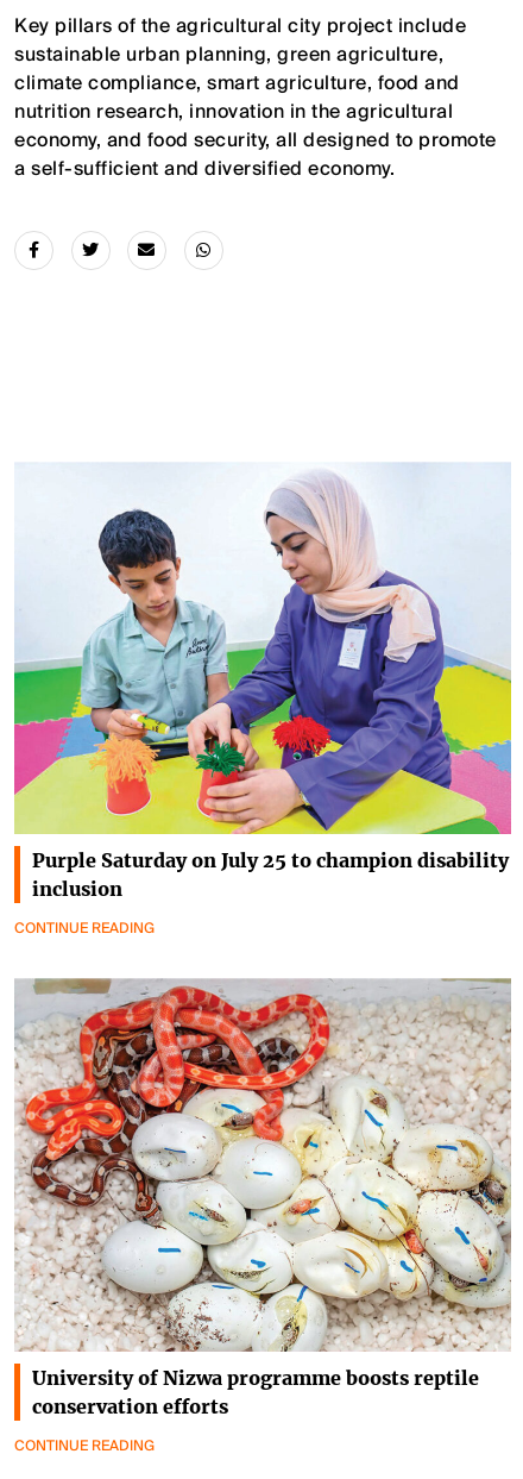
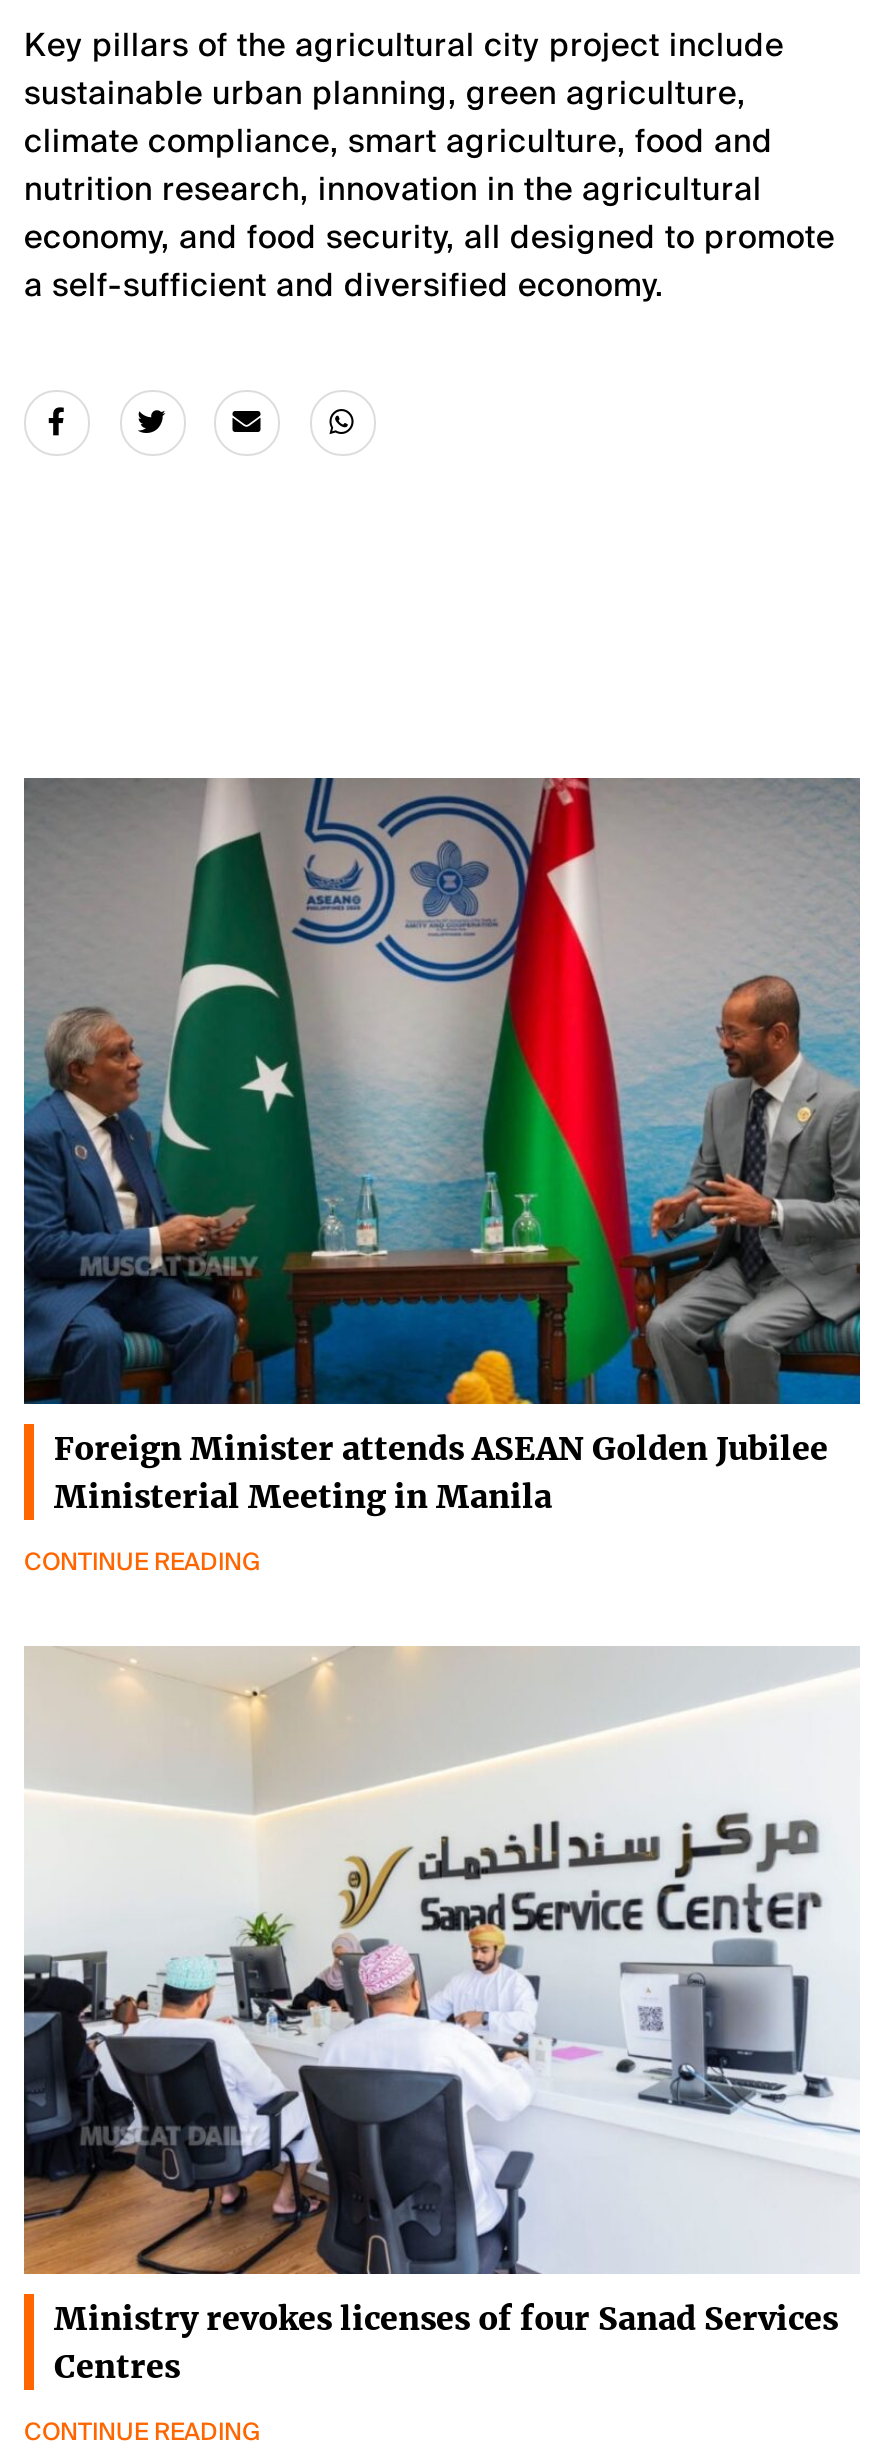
[13,462,512,901] [image] | Purple Saturday on July 25 to champion disability | inclusion -> [22,776,862,1517] [image] | Foreign Minister attends ASEAN Golden Jubilee | Ministerial Meeting in Manila
[14,978,512,1418] [image] | University of Nizwa programme boosts reptile | conservation efforts -> [22,1648,860,2386] [image] | Ministry revokes licenses of four Sanad Services | Centres

